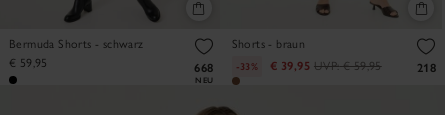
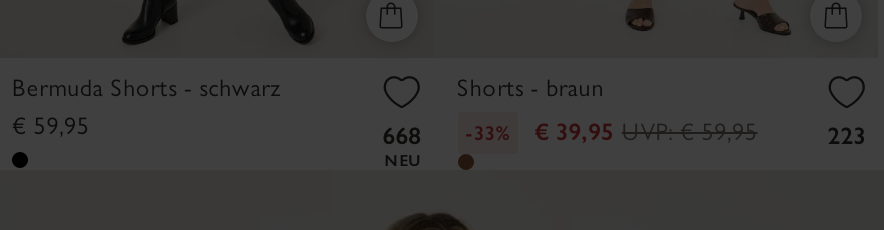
[417,61,436,75] 218 -> [828,123,866,151] 223

